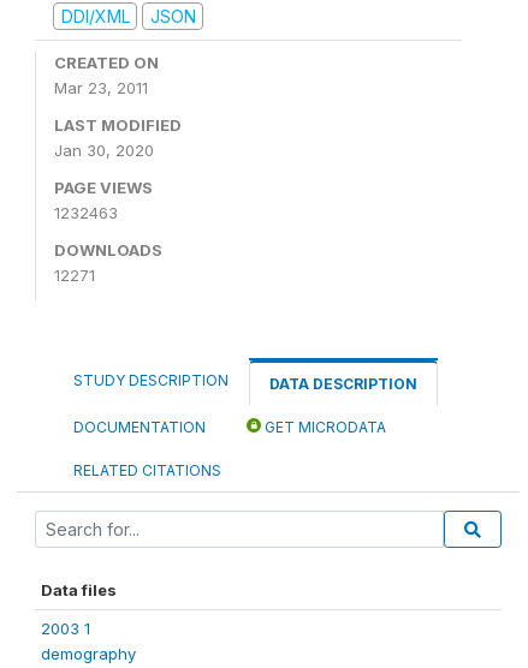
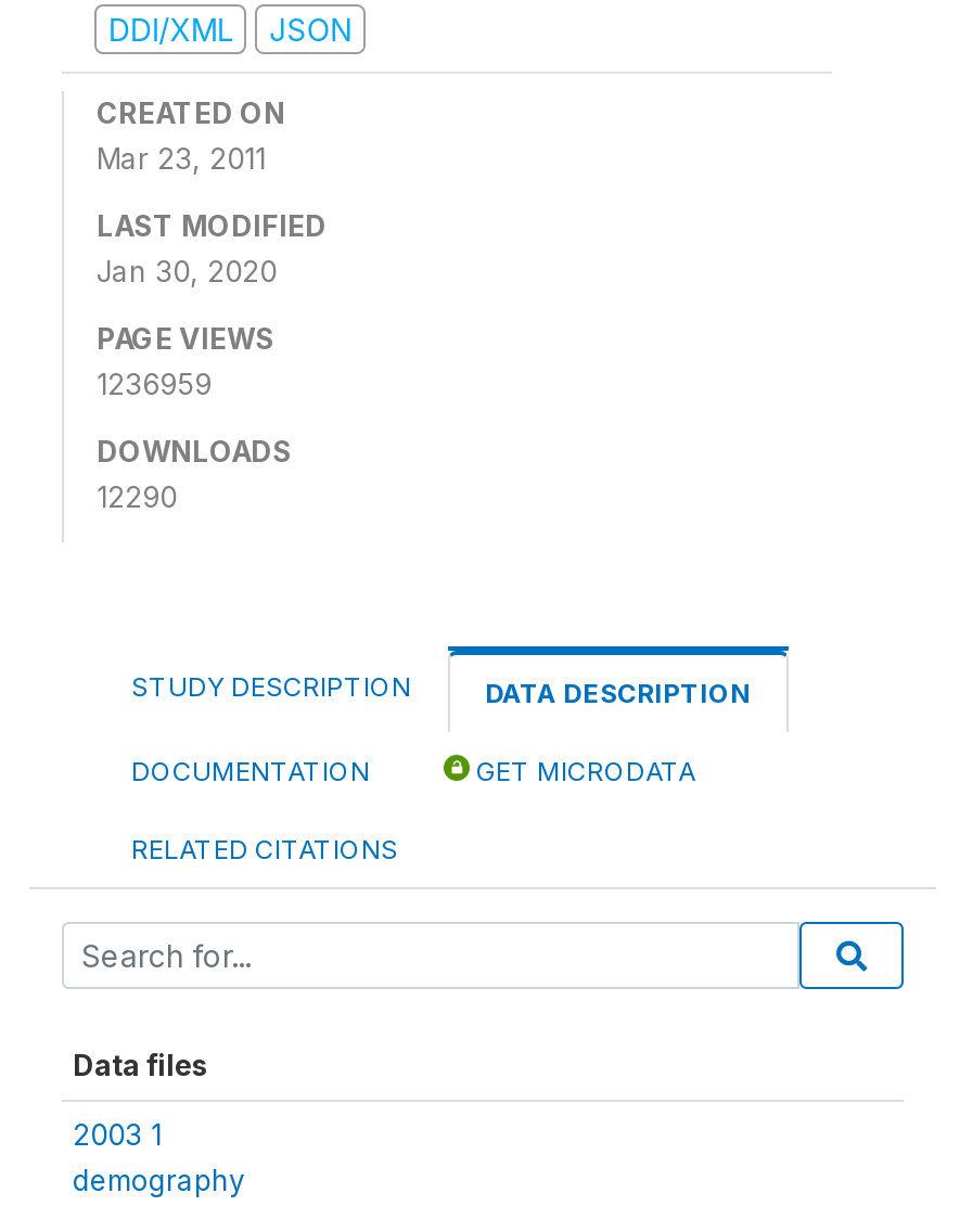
[54,203,118,222] 1232463 -> [97,367,212,401] 1236959
[54,266,95,285] 12271 -> [97,479,177,514] 12290

